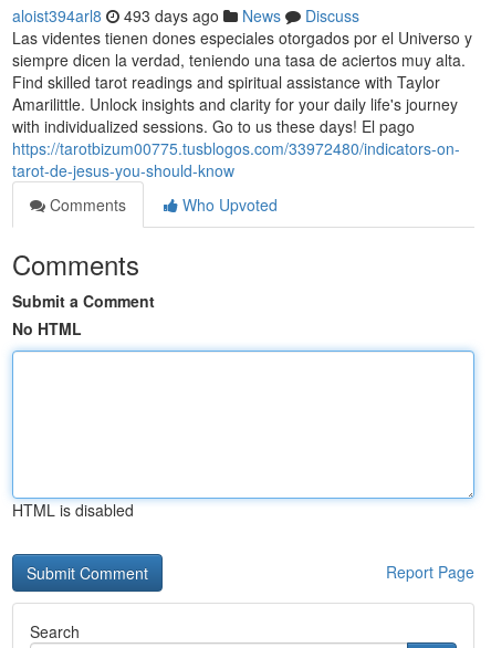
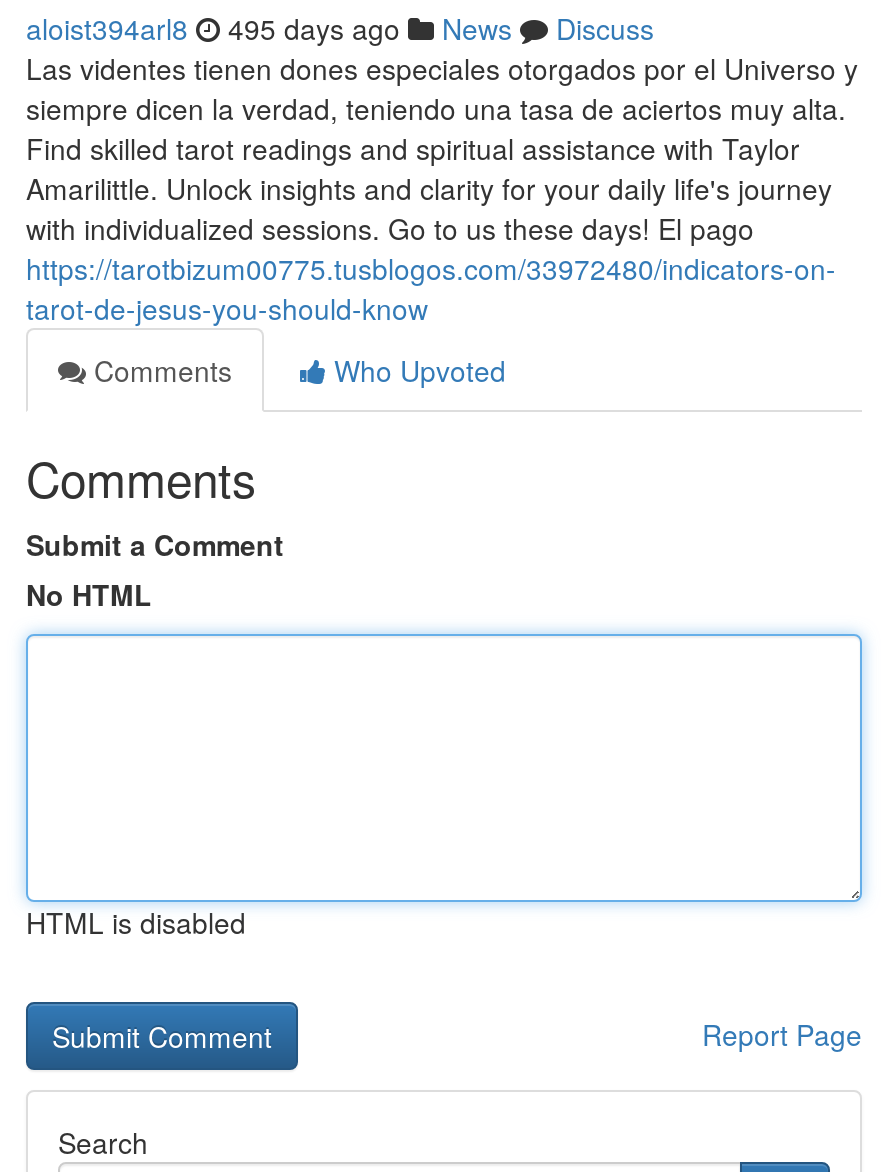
[12,4,359,27] aloist394arl8 493 days ago News Discuss -> [26,8,654,48] aloist394arl8 495 days ago News Discuss

